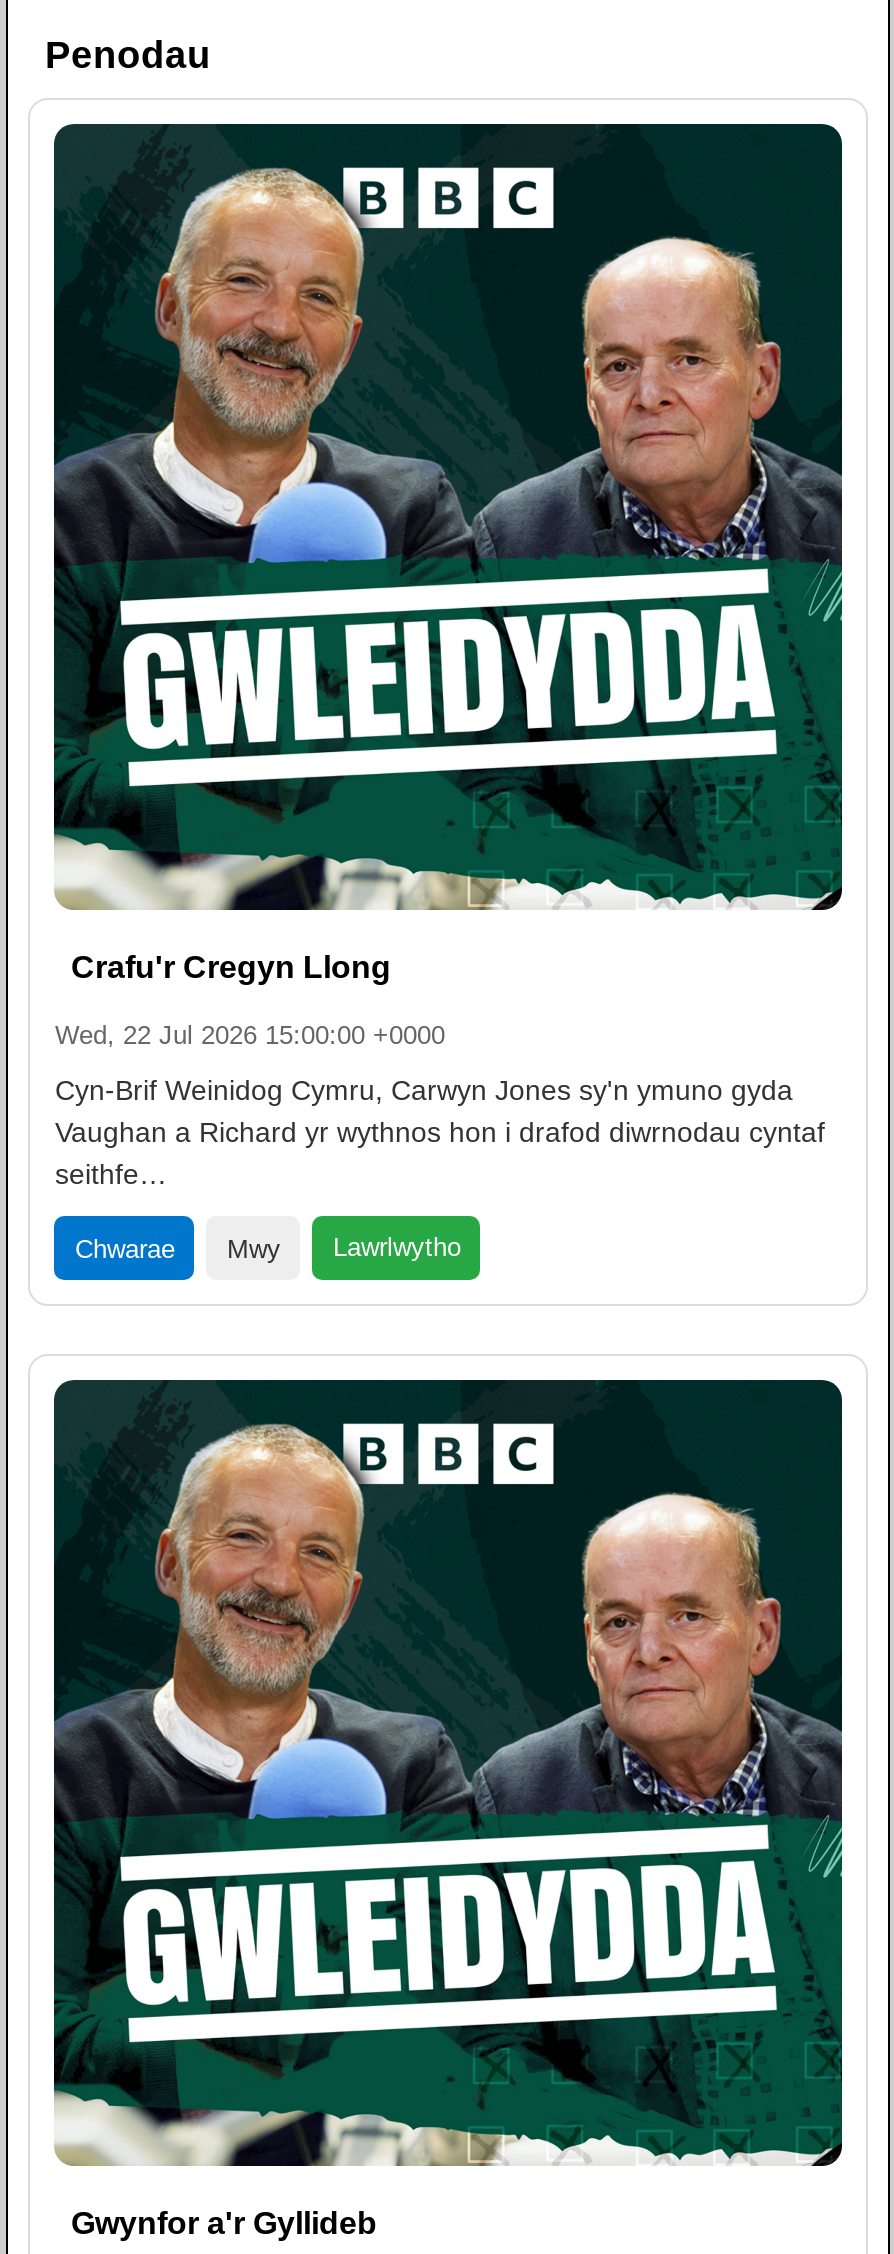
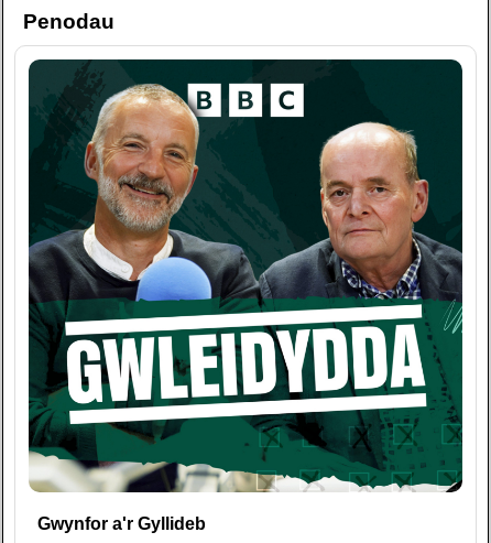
[55,950,825,1263] Crafu'r Cregyn Llong | Wed, 22 Jul 2026 15:00:00 +0000 | Cyn-Brif Weinidog Cymru, Carwyn Jones sy'n ymuno gyda | Vaughan a Richard yr wythnos hon i drafod diwrnodau cyntaf | seithfe… | Chwarae | Mwy | Lawrlwytho -> none

